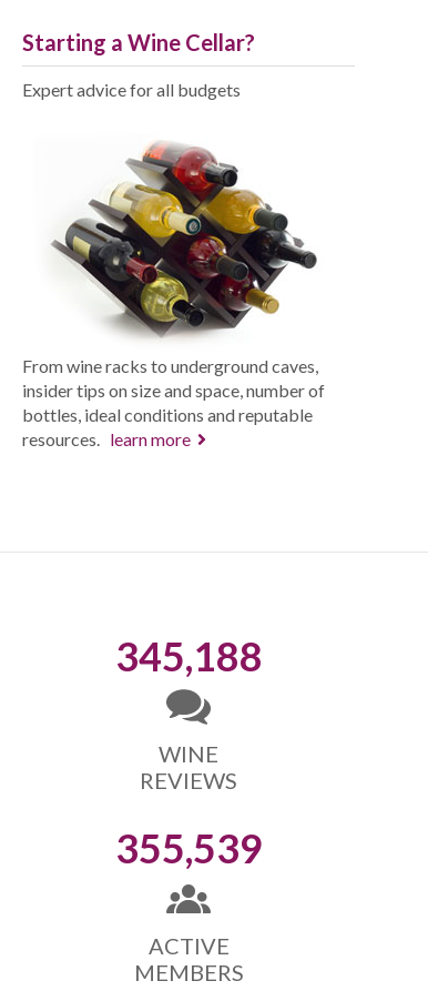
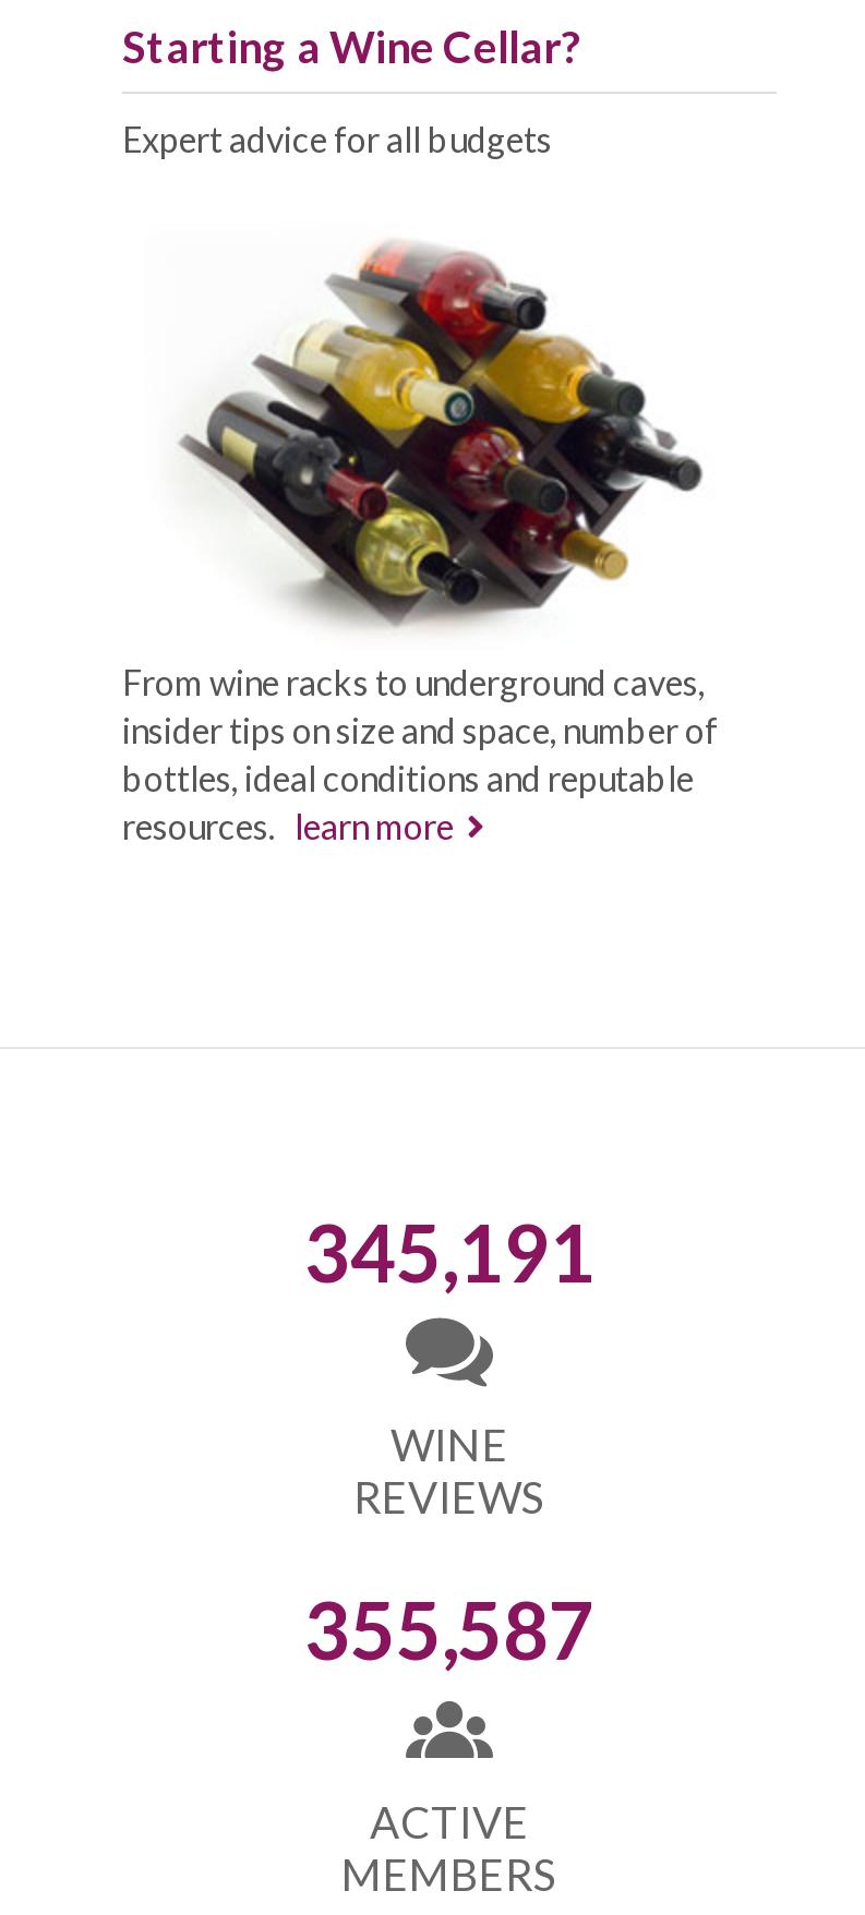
[115,631,262,680] 345,188 -> [304,1203,594,1299] 345,191
[115,823,262,872] 355,539 -> [304,1580,594,1676] 355,587

